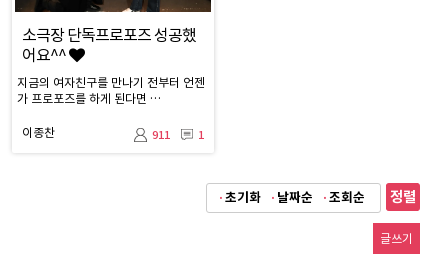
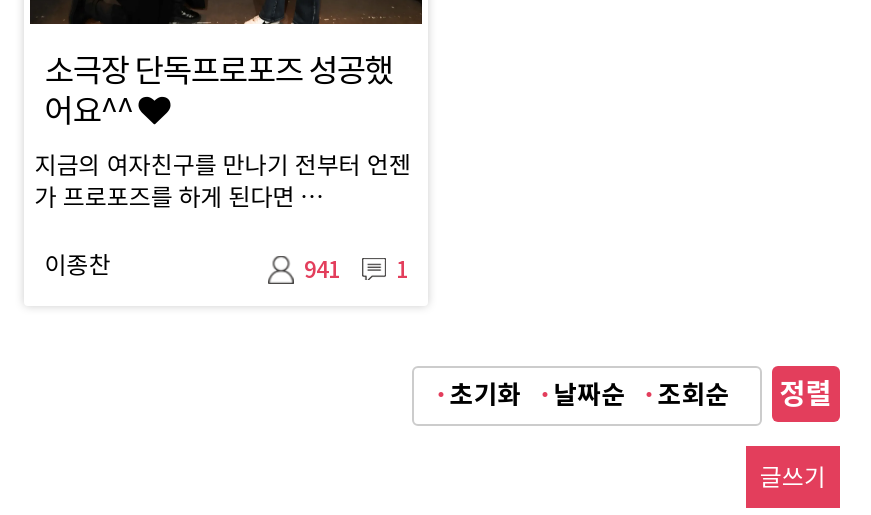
[149,128,204,142] 911 1 -> [298,257,408,285] 941 1

